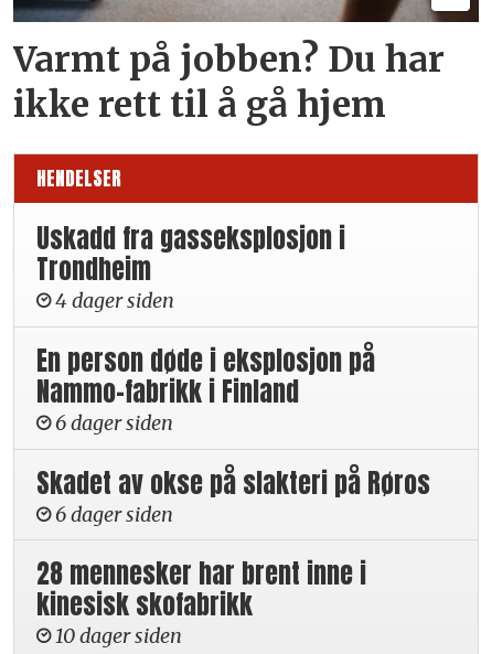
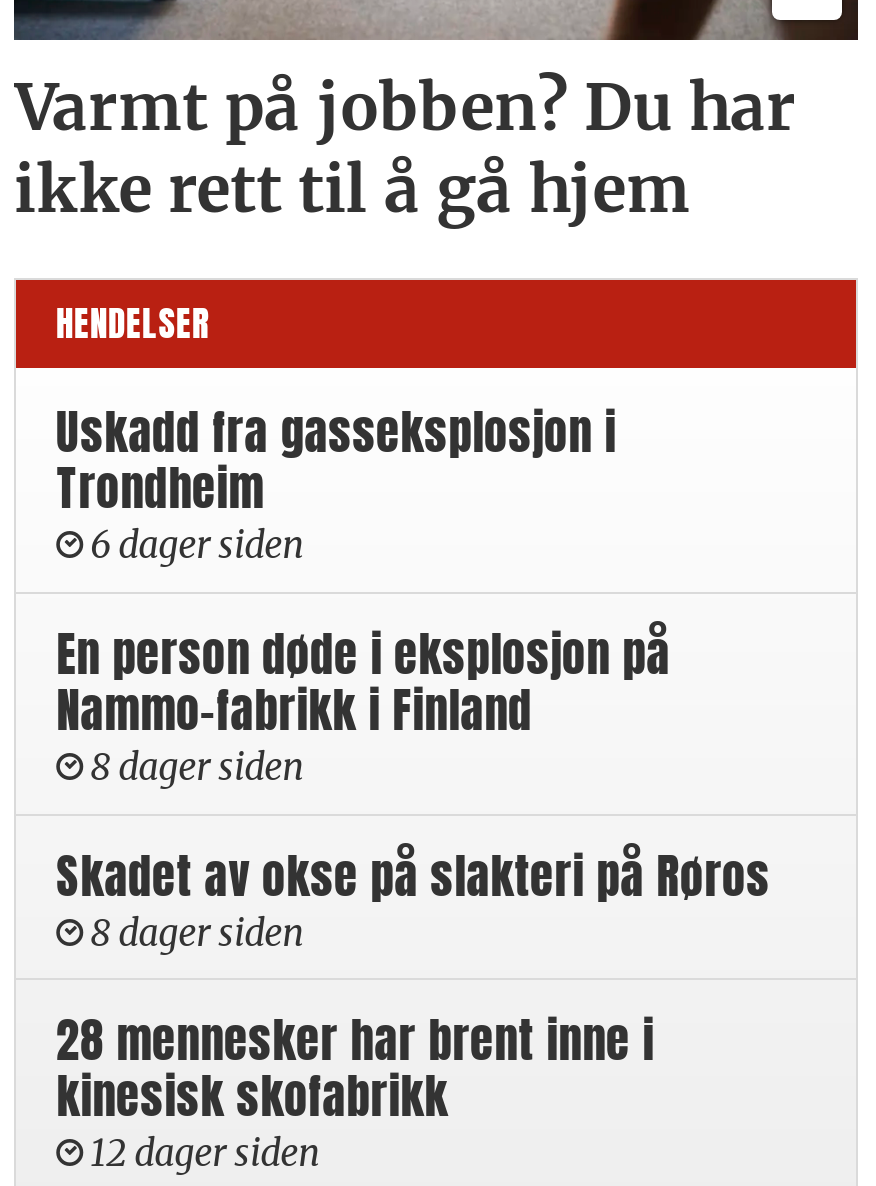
[55,288,175,313] 4 dager siden -> [90,521,304,567] 6 dager siden
[55,410,173,435] 6 dager siden -> [90,743,304,789] 8 dager siden
[55,501,173,527] 6 dager siden -> [90,909,304,955] 8 dager siden
[55,624,182,649] 10 dager siden -> [90,1131,320,1177] 12 dager siden

